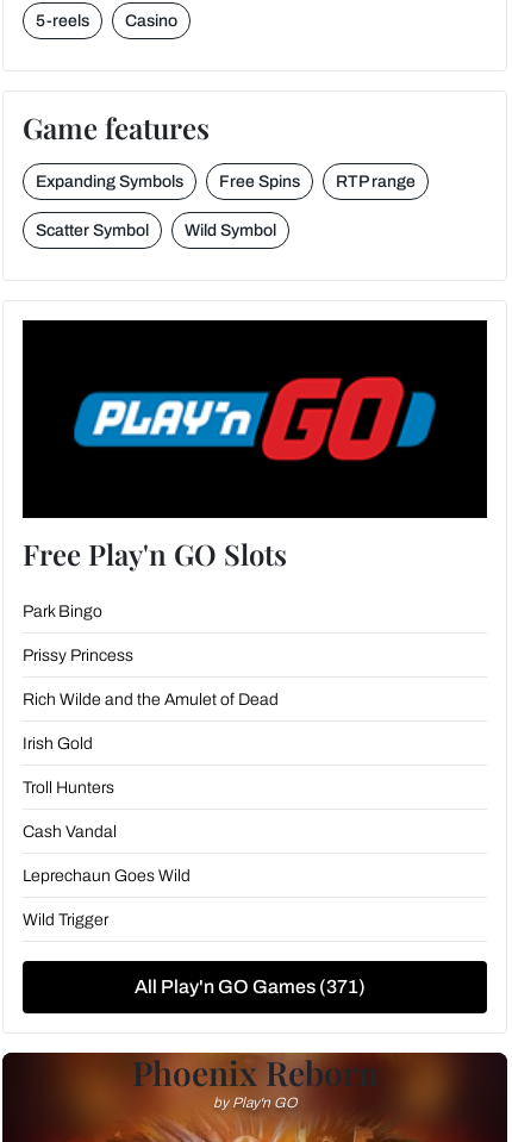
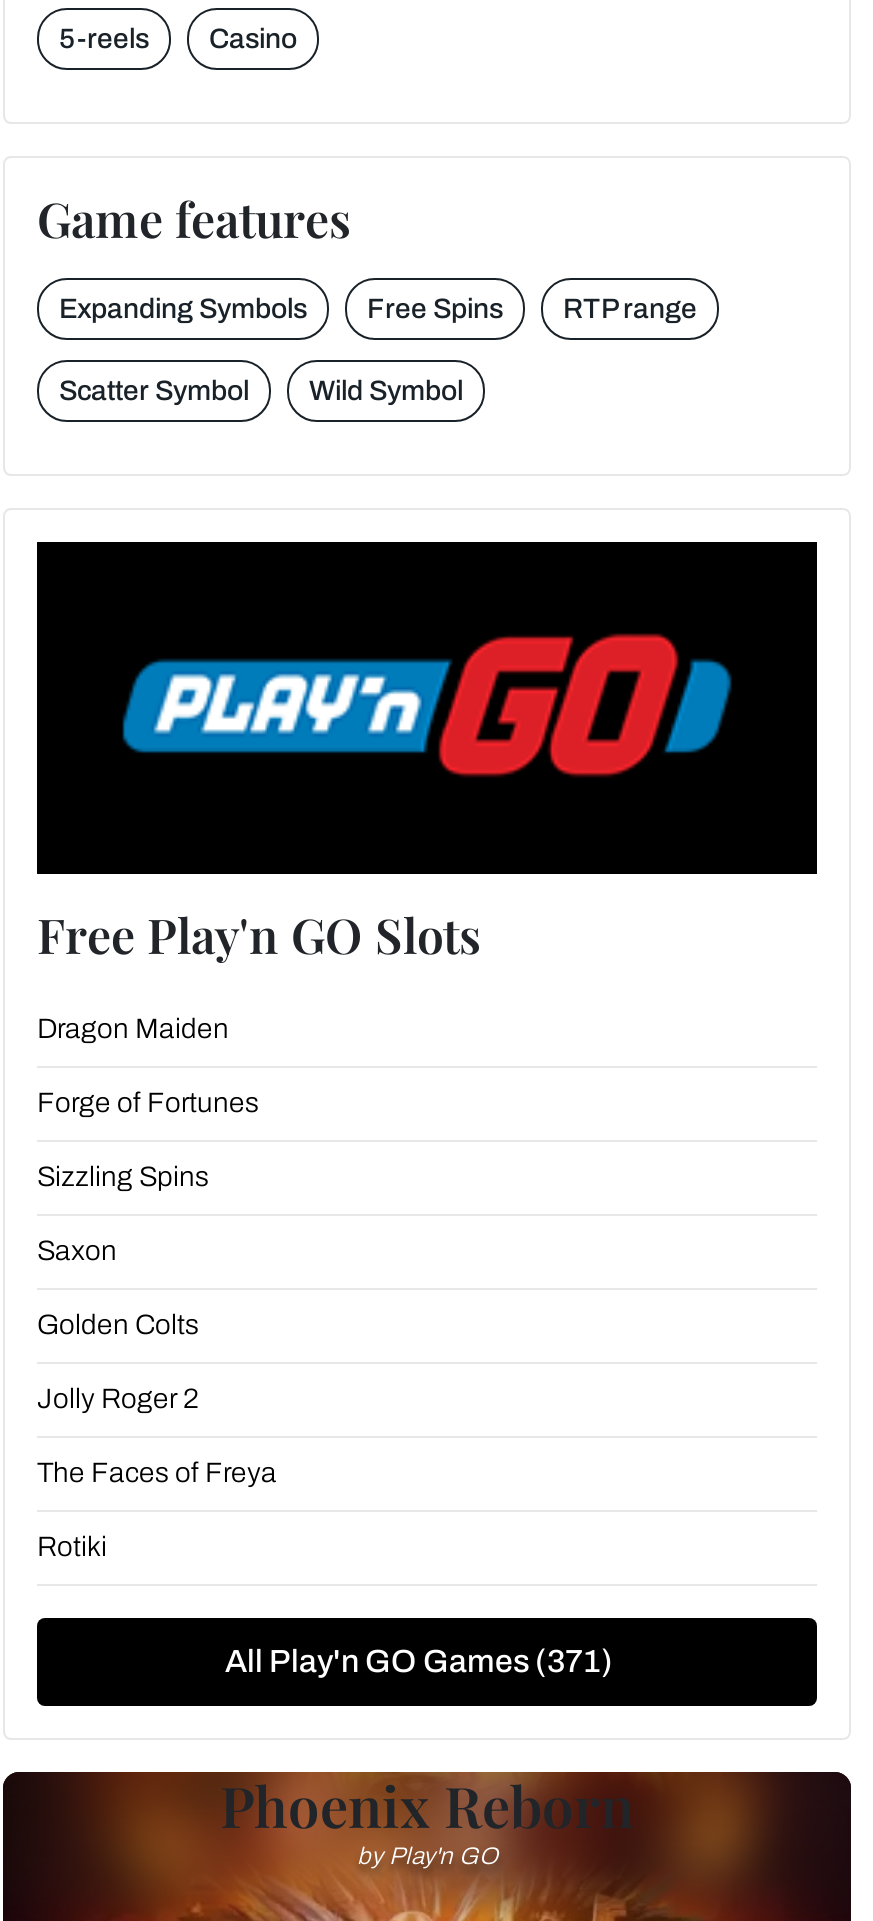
[23,602,102,620] Park Bingo -> [37,1015,229,1045] Dragon Maiden
[23,646,133,664] Prissy Princess -> [37,1089,259,1119] Forge of Fortunes
[23,691,279,708] Rich Wilde and the Amulet of Dead -> [37,1163,209,1193] Sizzling Spins
[23,735,93,752] Irish Gold -> [37,1237,117,1267] Saxon
[23,779,114,797] Troll Hunters -> [37,1311,199,1341] Golden Colts
[23,823,117,841] Cash Vandal -> [37,1385,199,1415] Jolly Roger 2
[23,867,191,885] Leprechaun Goes Wild -> [37,1459,277,1489] The Faces of Freya
[23,911,108,929] Wild Trigger -> [37,1533,107,1563] Rotiki

